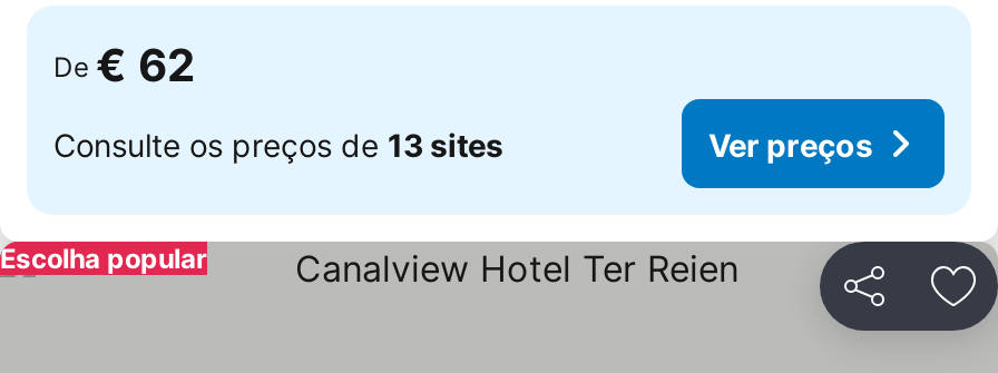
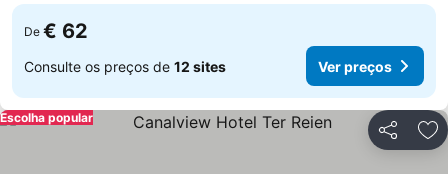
[53,125,503,163] Consulte os preços de 13 sites -> [24,57,226,74] Consulte os preços de 12 sites

